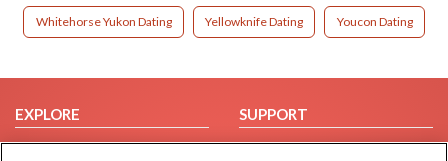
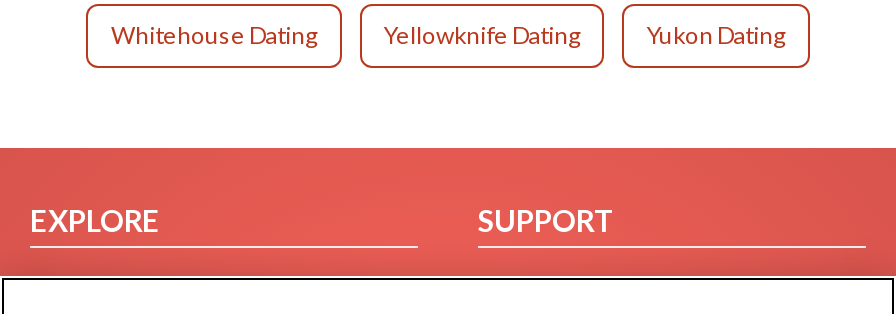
[35,14,171,29] Whitehorse Yukon Dating -> [111,20,317,50] Whitehouse Dating
[336,14,412,29] Youcon Dating -> [647,20,785,50] Yukon Dating

